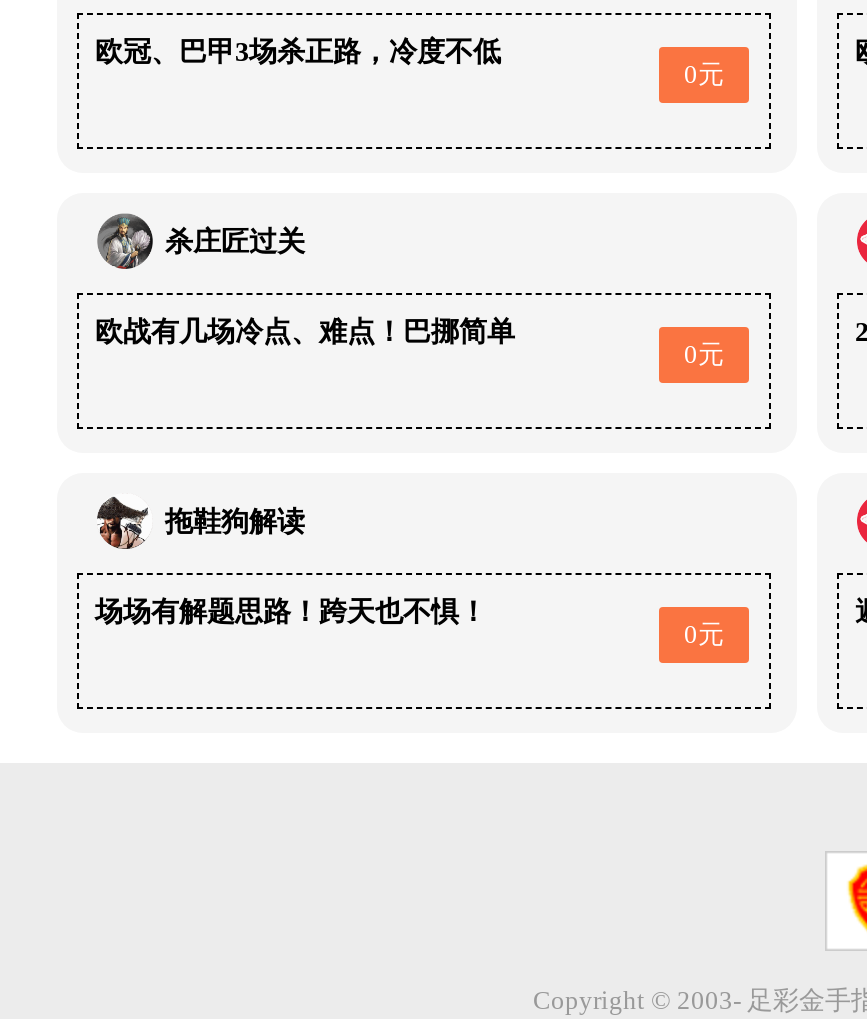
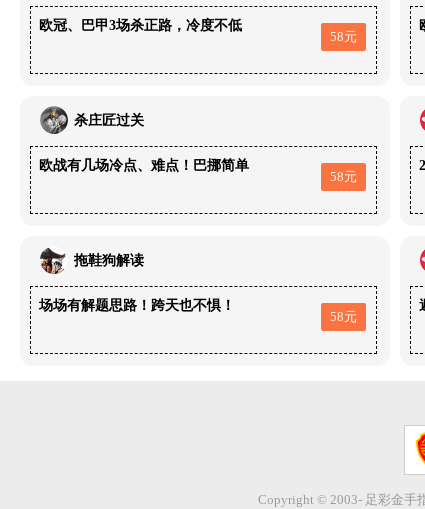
[684,58,724,88] 0元 -> [330,28,357,43] 58元
[684,338,724,368] 0元 -> [330,168,357,183] 58元
[684,618,724,648] 0元 -> [330,308,357,323] 58元

